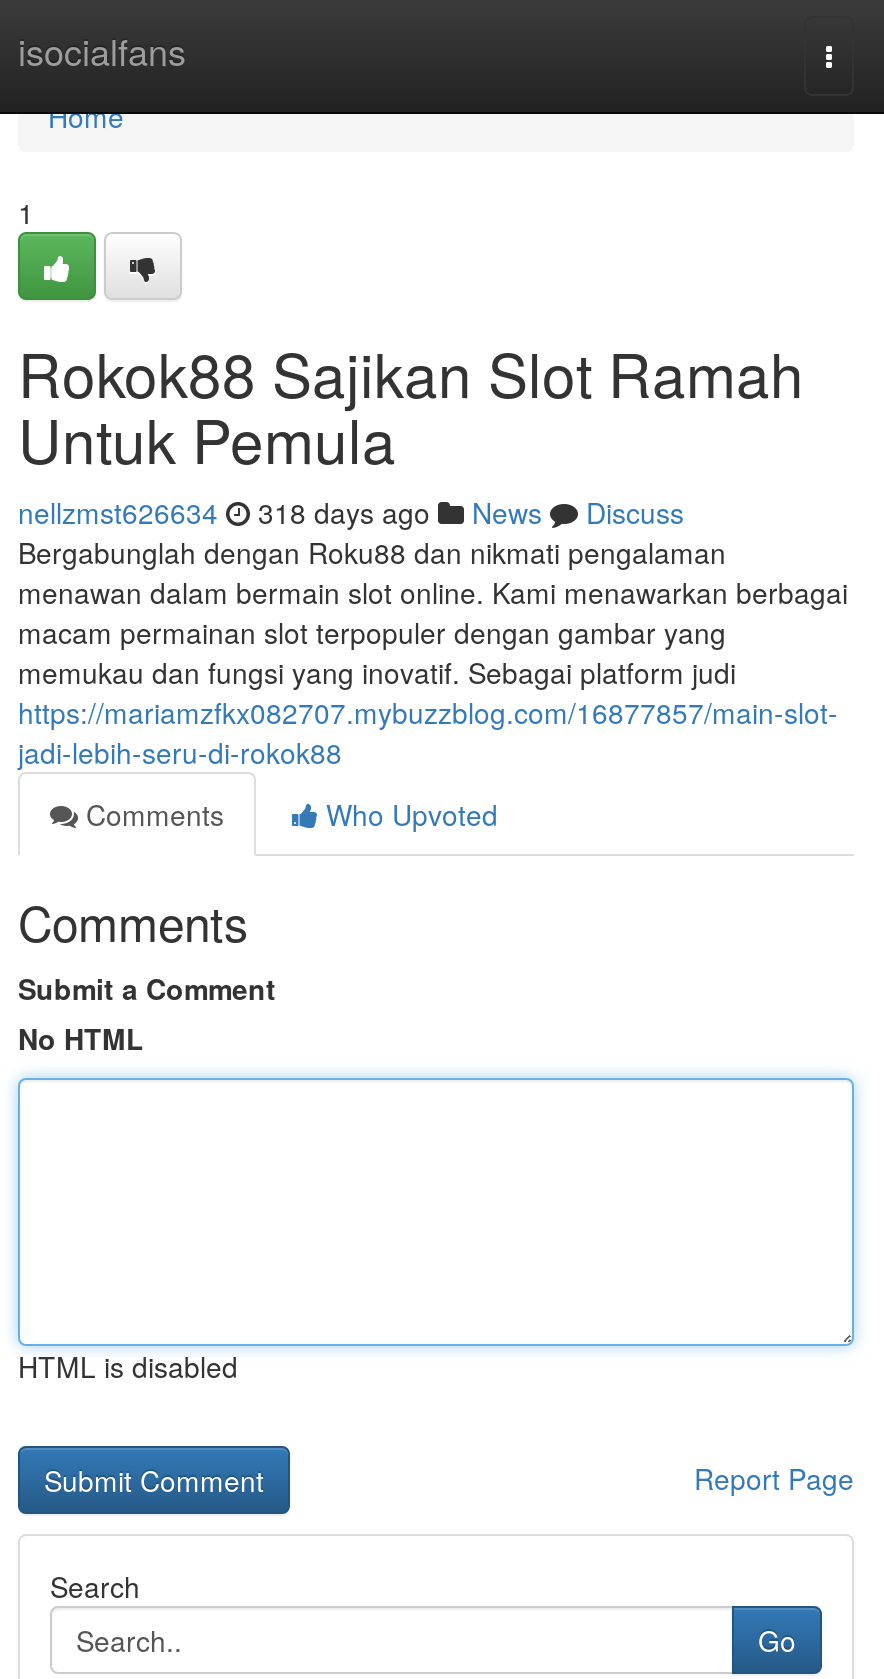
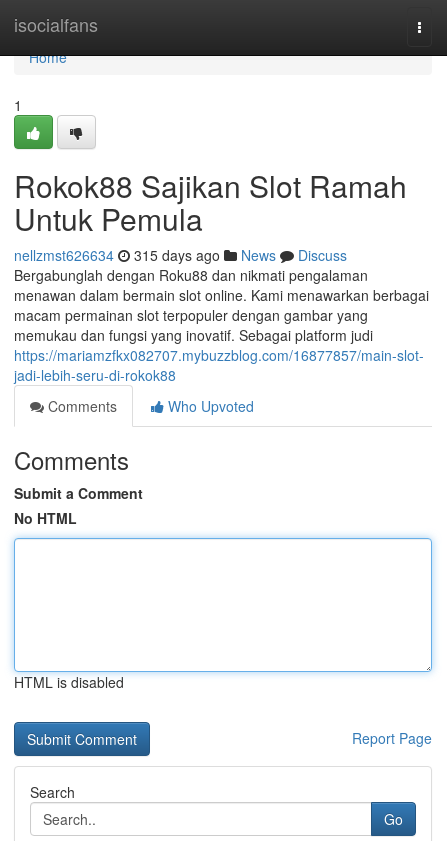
[18,492,684,532] nellzmst626634 318 days ago News Discuss -> [14,245,347,265] nellzmst626634 315 days ago News Discuss

